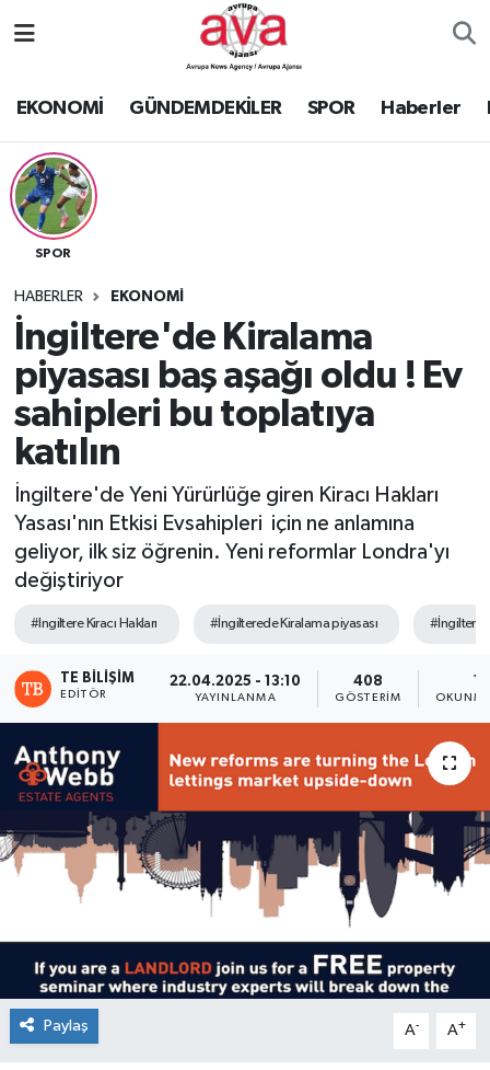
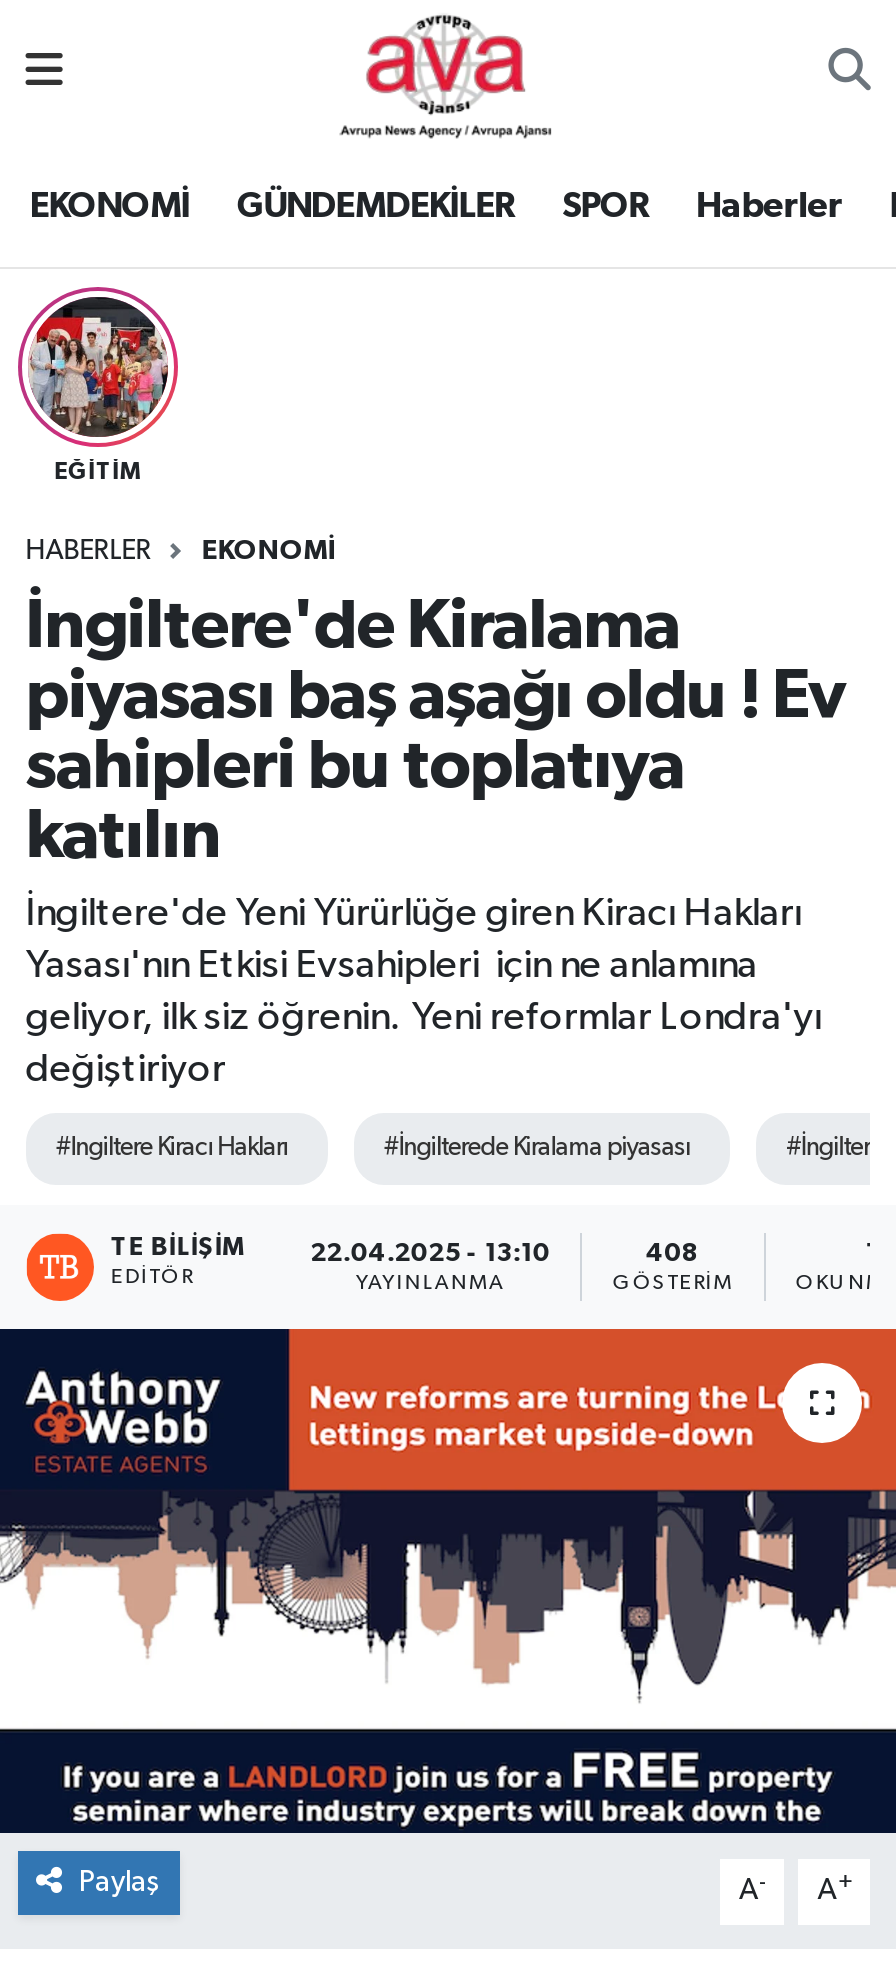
[15,157,92,259] [image] | SPOR -> [30,295,168,483] [image] | EĞİTİM

